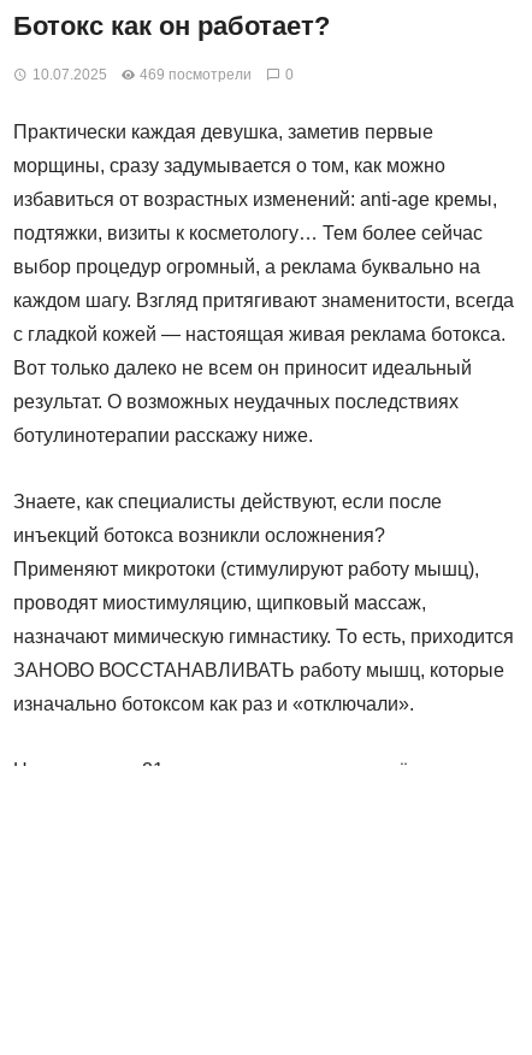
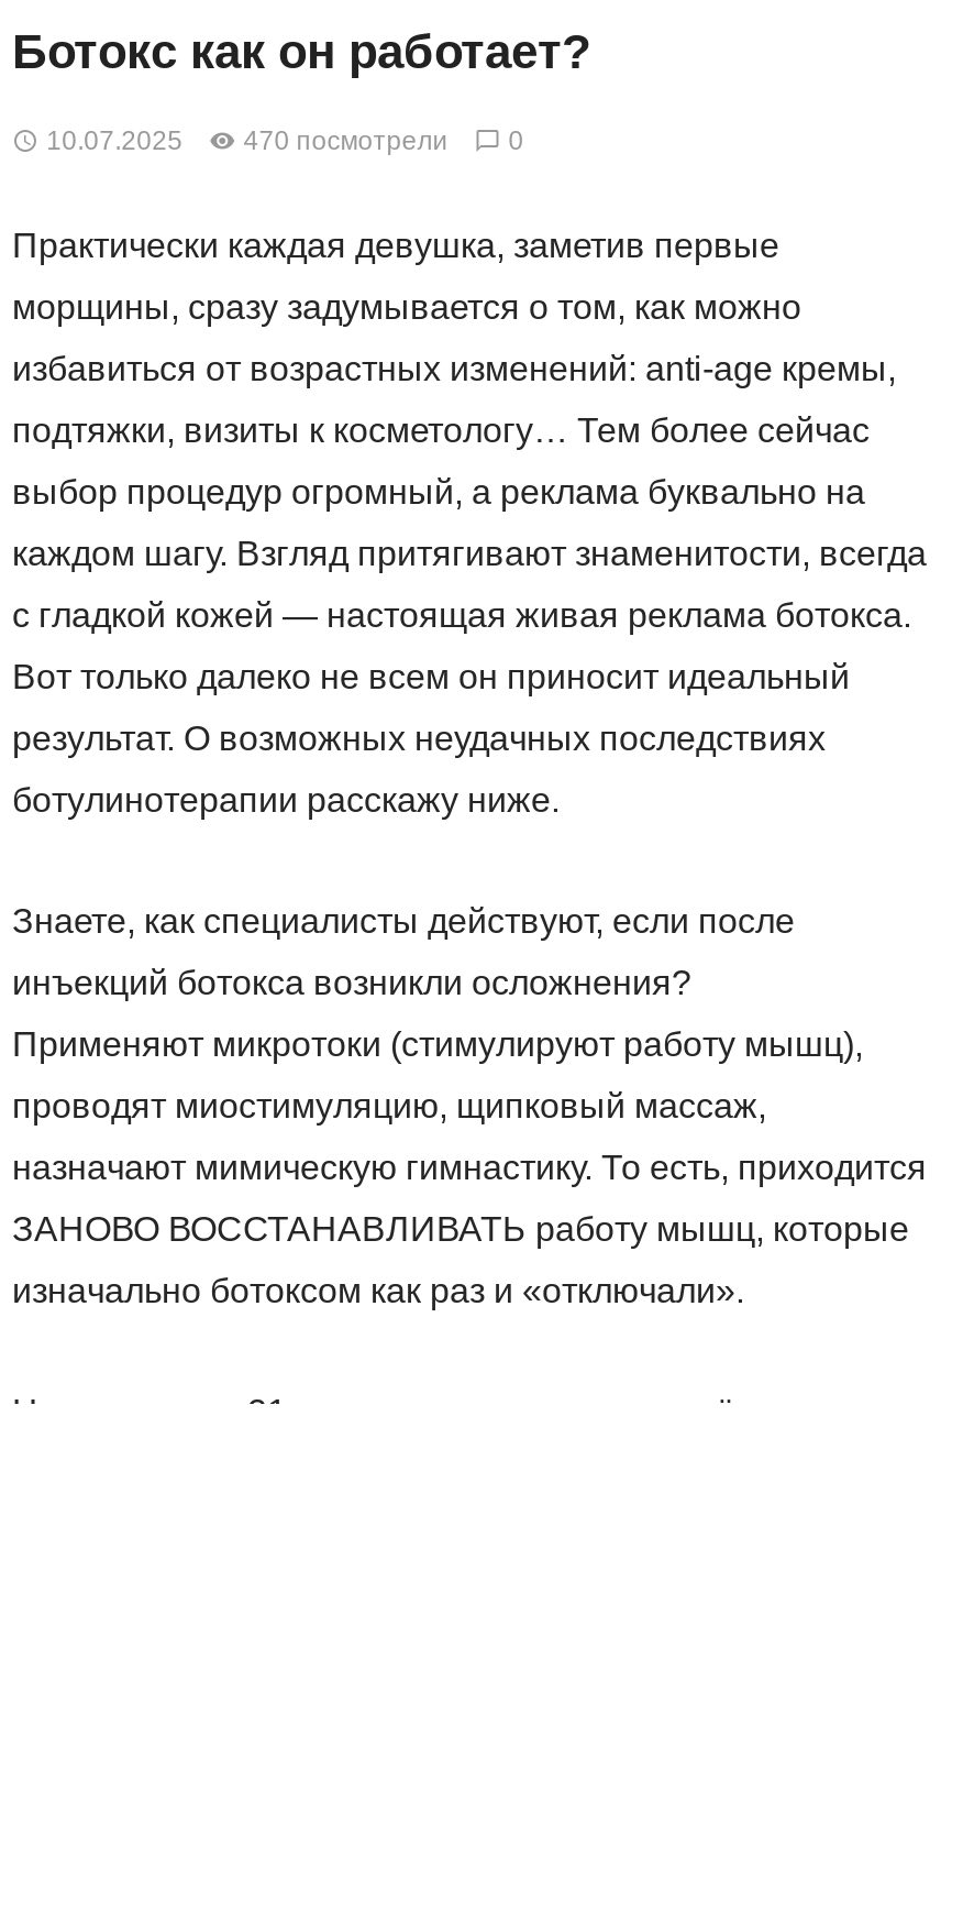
[32,66,293,83] 10.07.2025 469 посмотрели 0 -> [46,125,524,156] 10.07.2025 470 посмотрели 0

